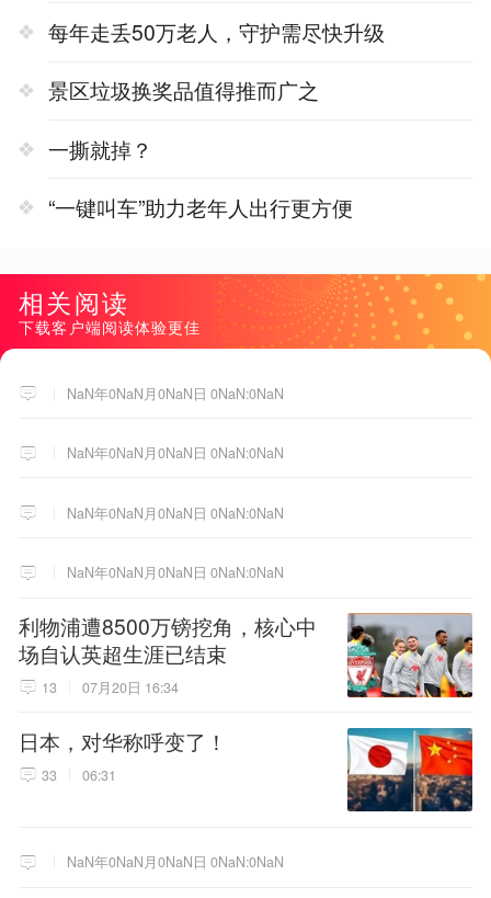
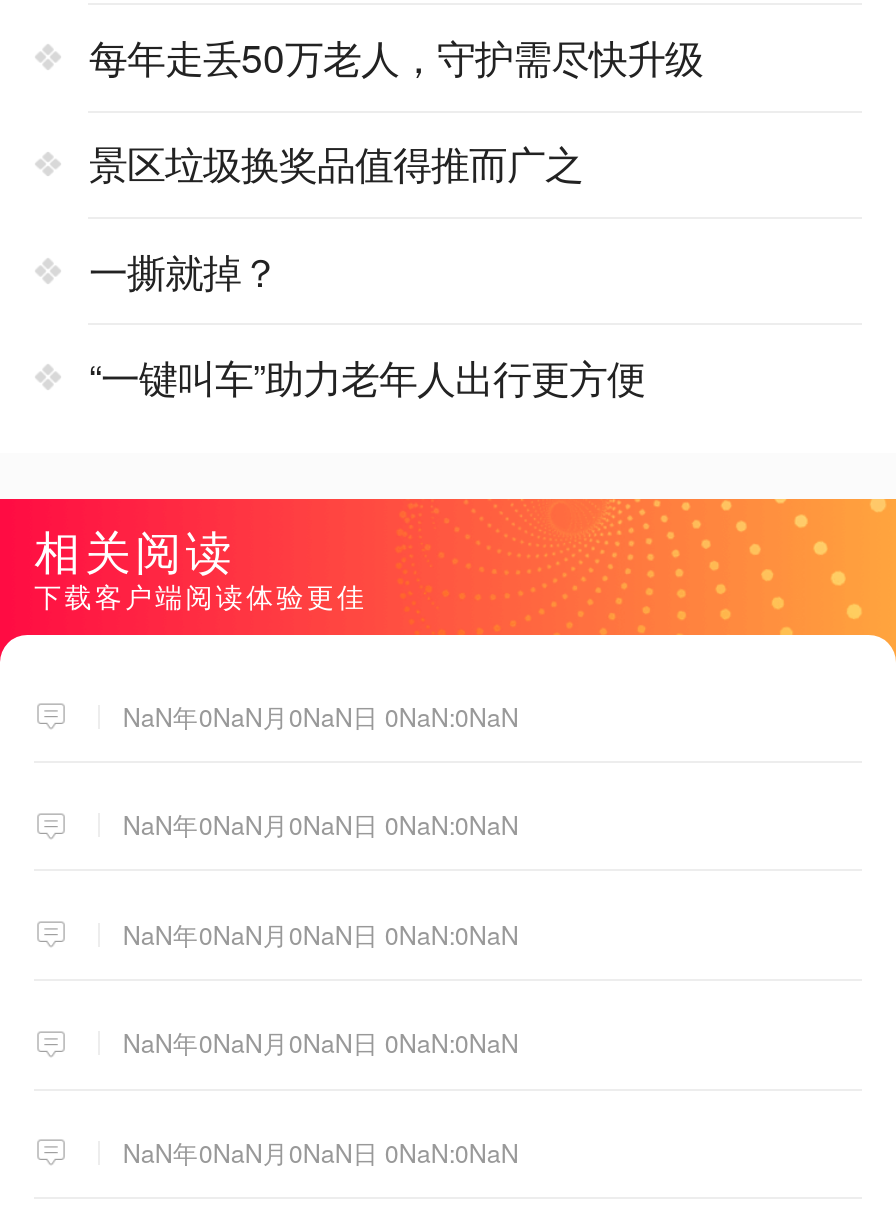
[19,611,473,785] [image] | 利物浦遭8500万镑挖角，核心中 | 场自认英超生涯已结束 | 13 | 07月20日 16:34 | 日本，对华称呼变了！ | 33 | 06:31 -> none
[346,727,473,812] [image] -> none

